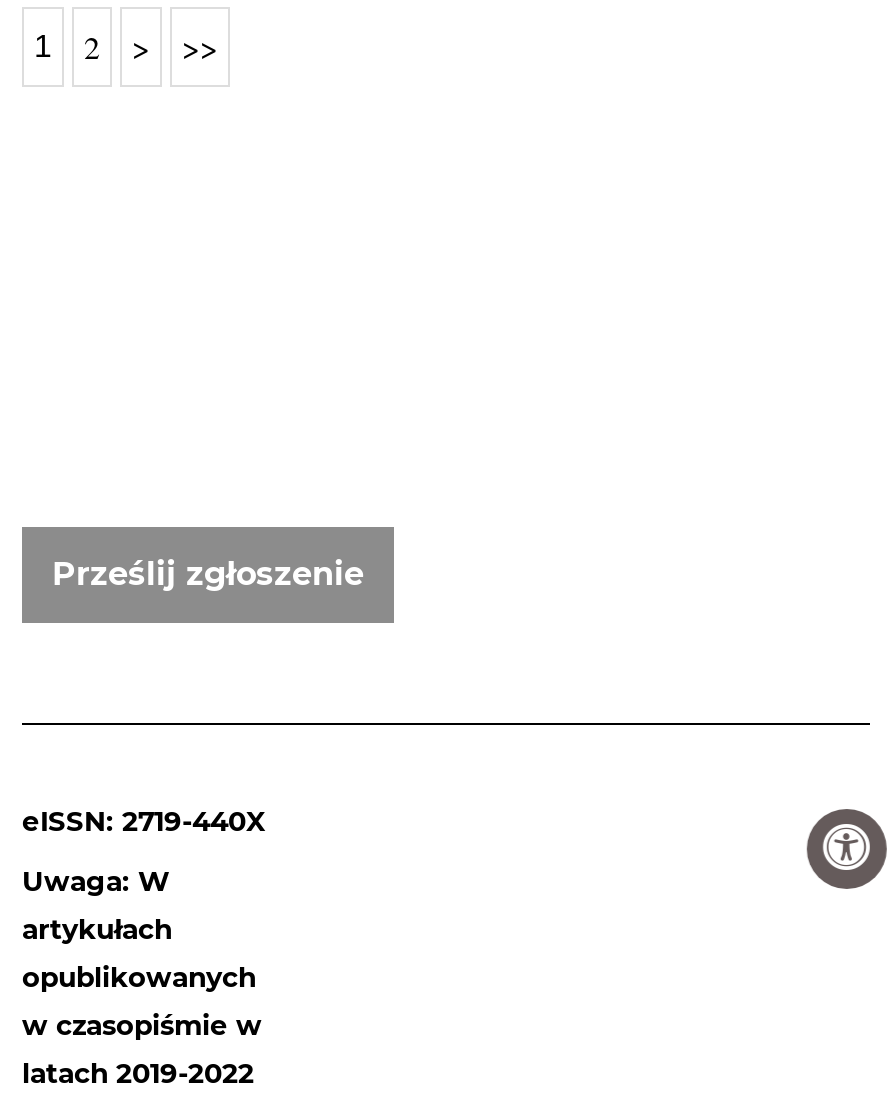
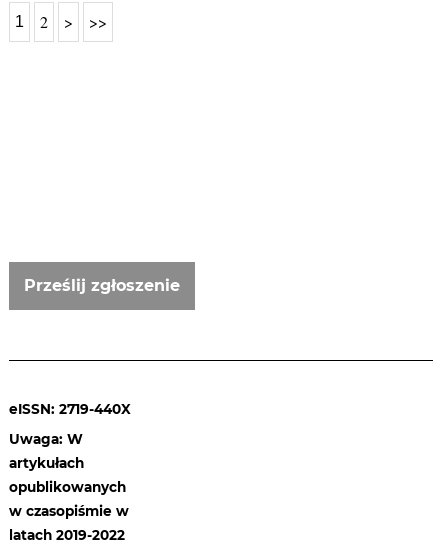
[804,807,888,891] [image] -> none

